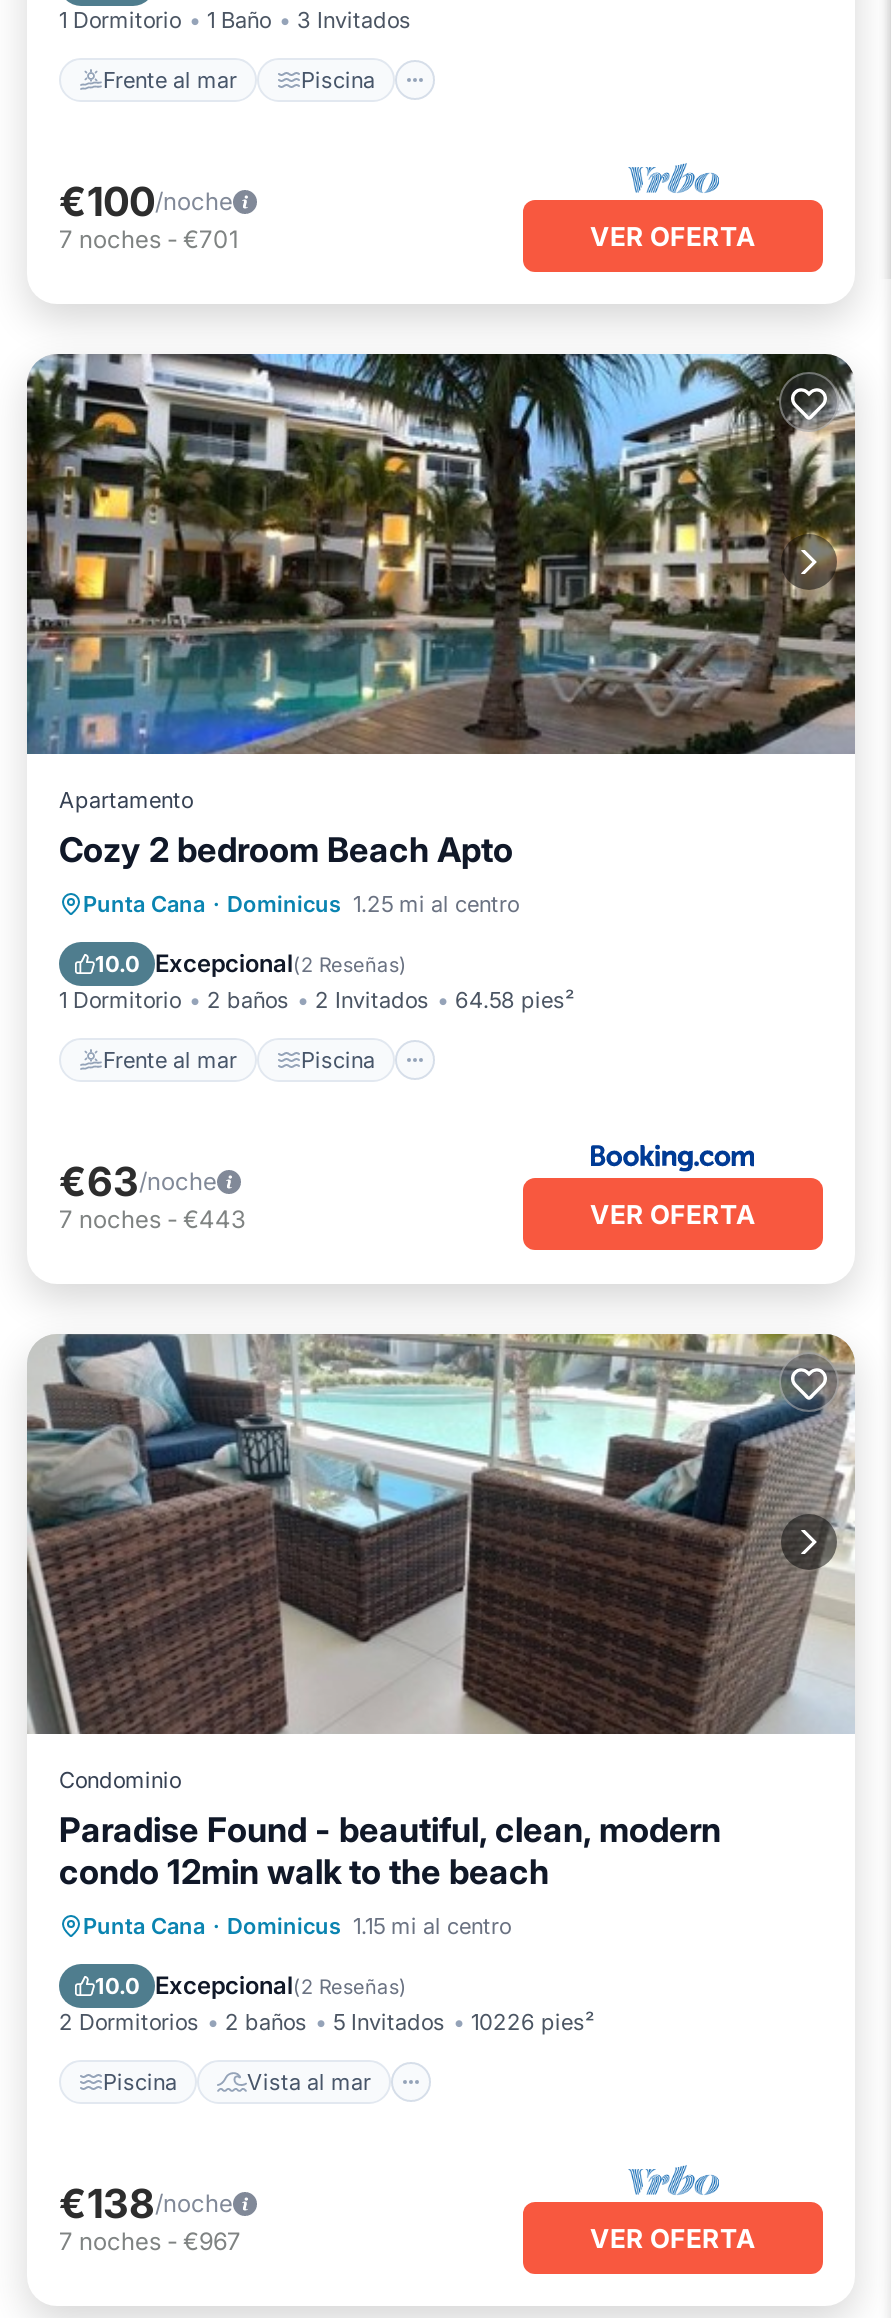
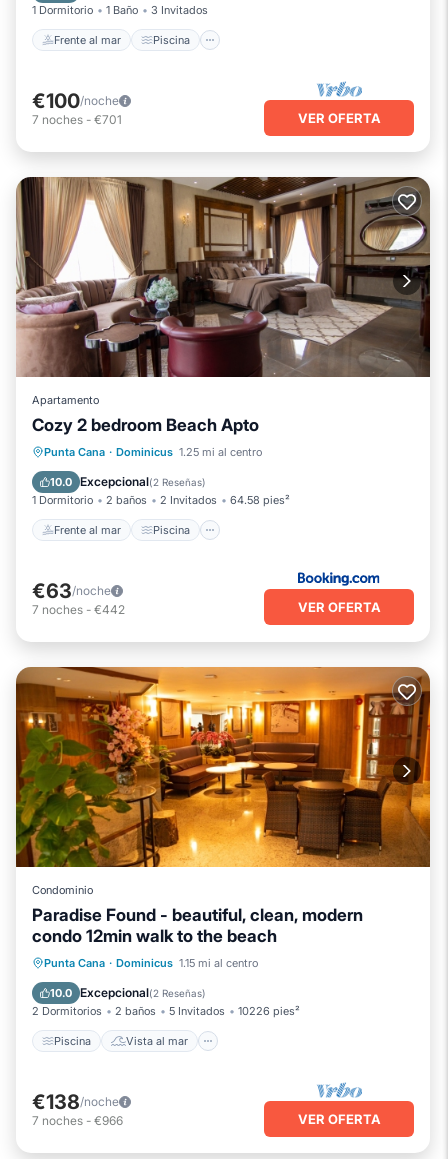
[25,352,857,756] [image] -> [16,176,431,378] [image]
[59,1203,245,1233] 7 noches - €443 -> [32,601,125,616] 7 noches - €442
[25,1332,855,1736] [image] -> [15,666,431,868] [image]
[59,2225,241,2255] 7 noches - €967 -> [32,1112,123,1127] 7 noches - €966

